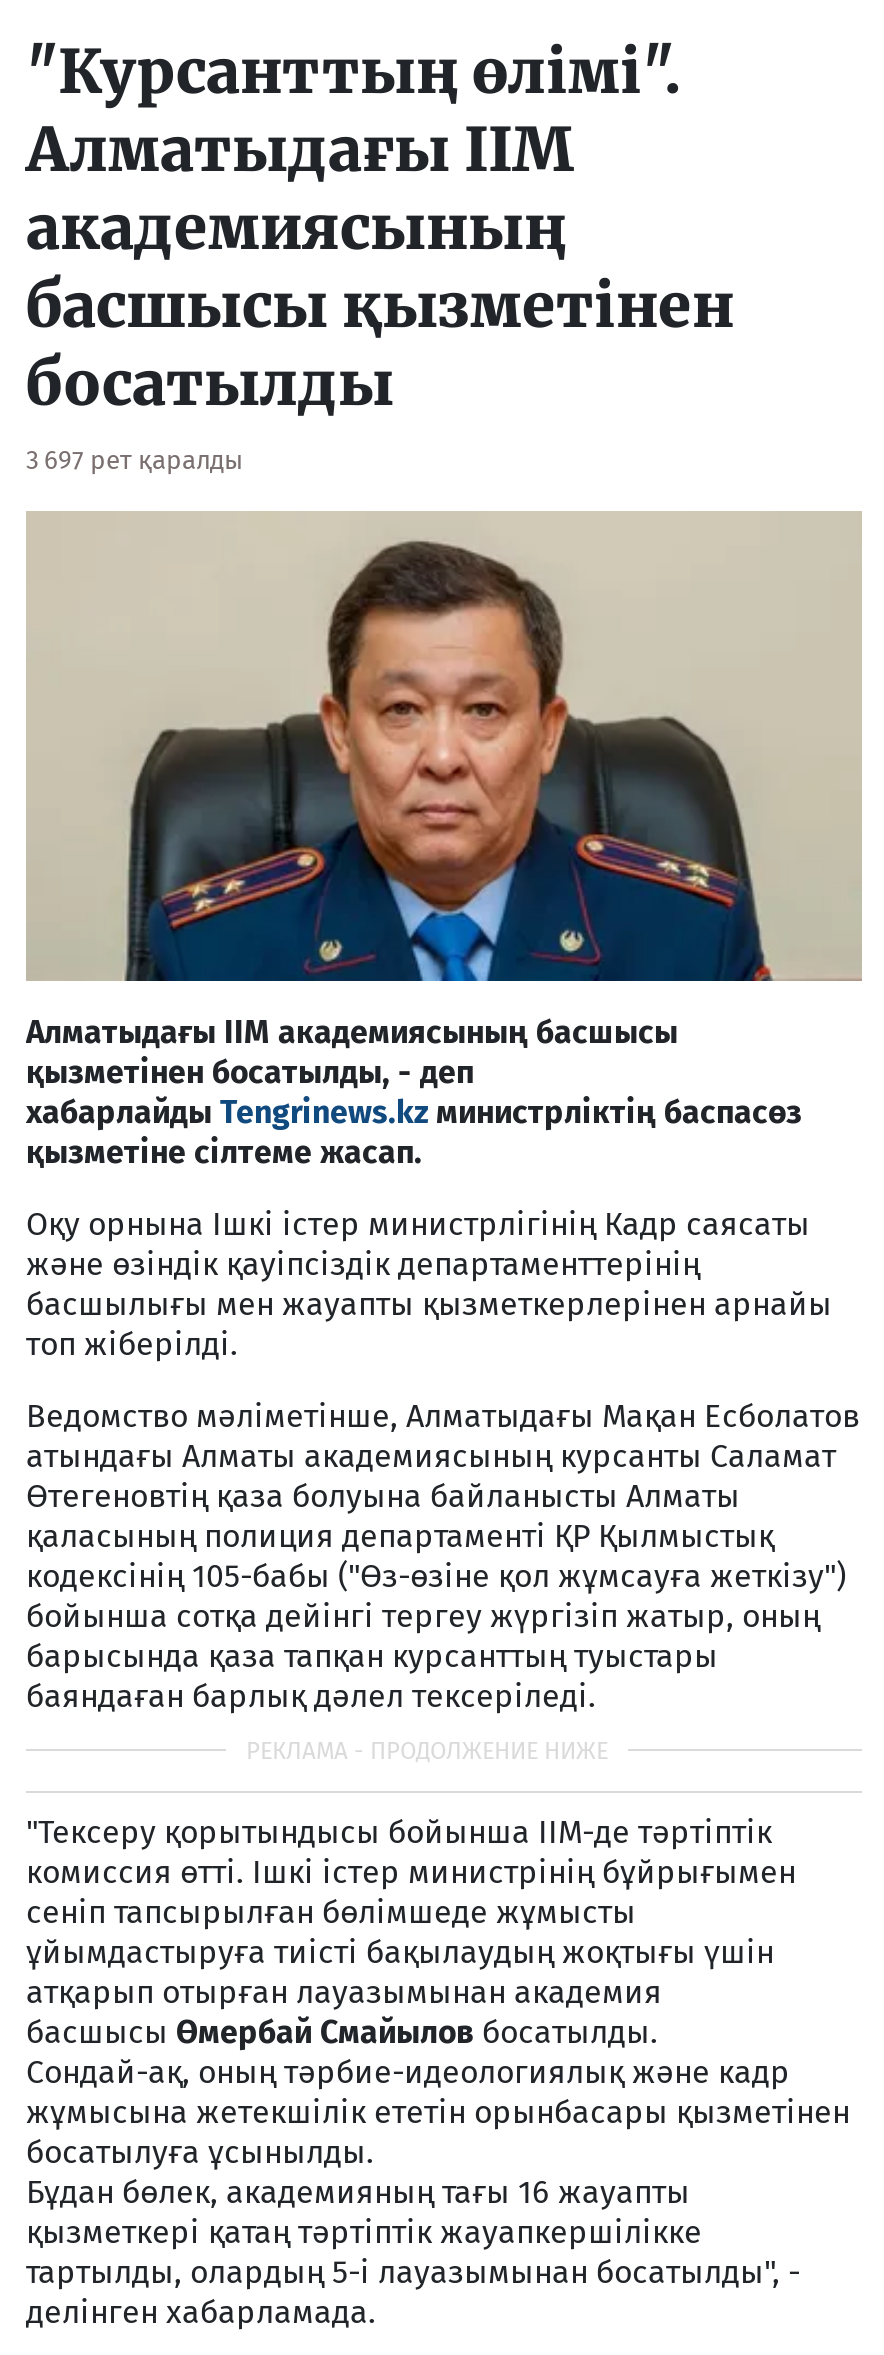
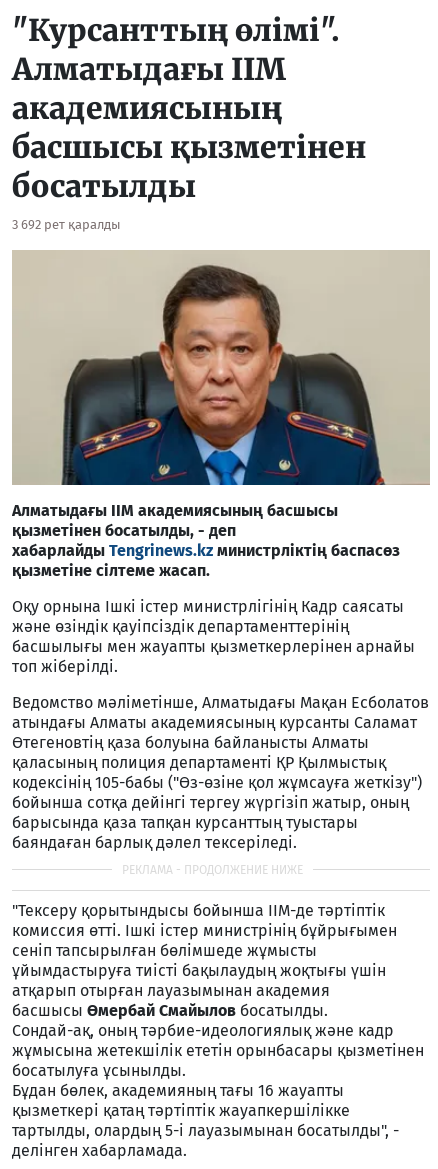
[26,444,244,474] 3 697 рет қаралды -> [12,217,121,232] 3 692 рет қаралды

